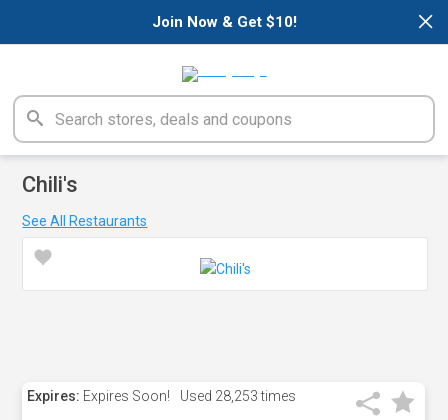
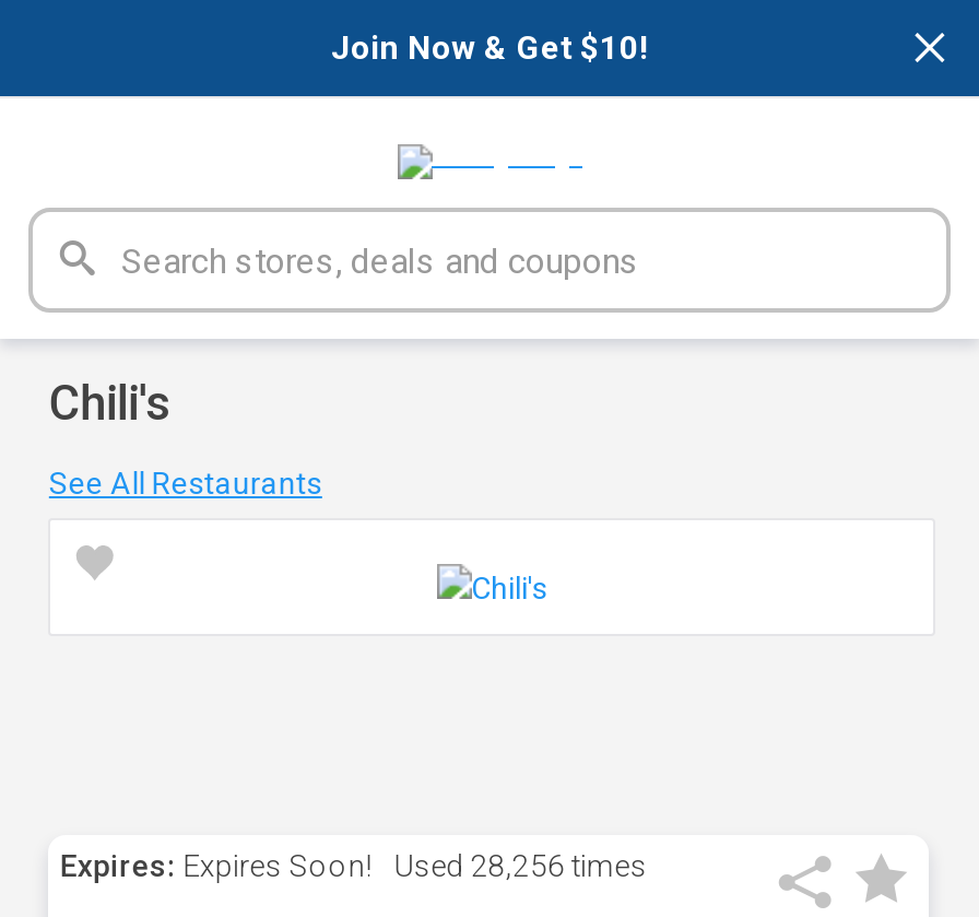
[27,388,296,404] Expires: Expires Soon! Used 28,253 times -> [60,848,648,883] Expires: Expires Soon! Used 28,256 times

